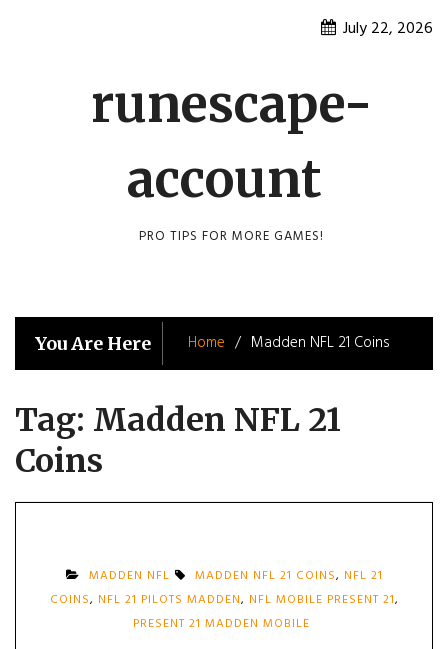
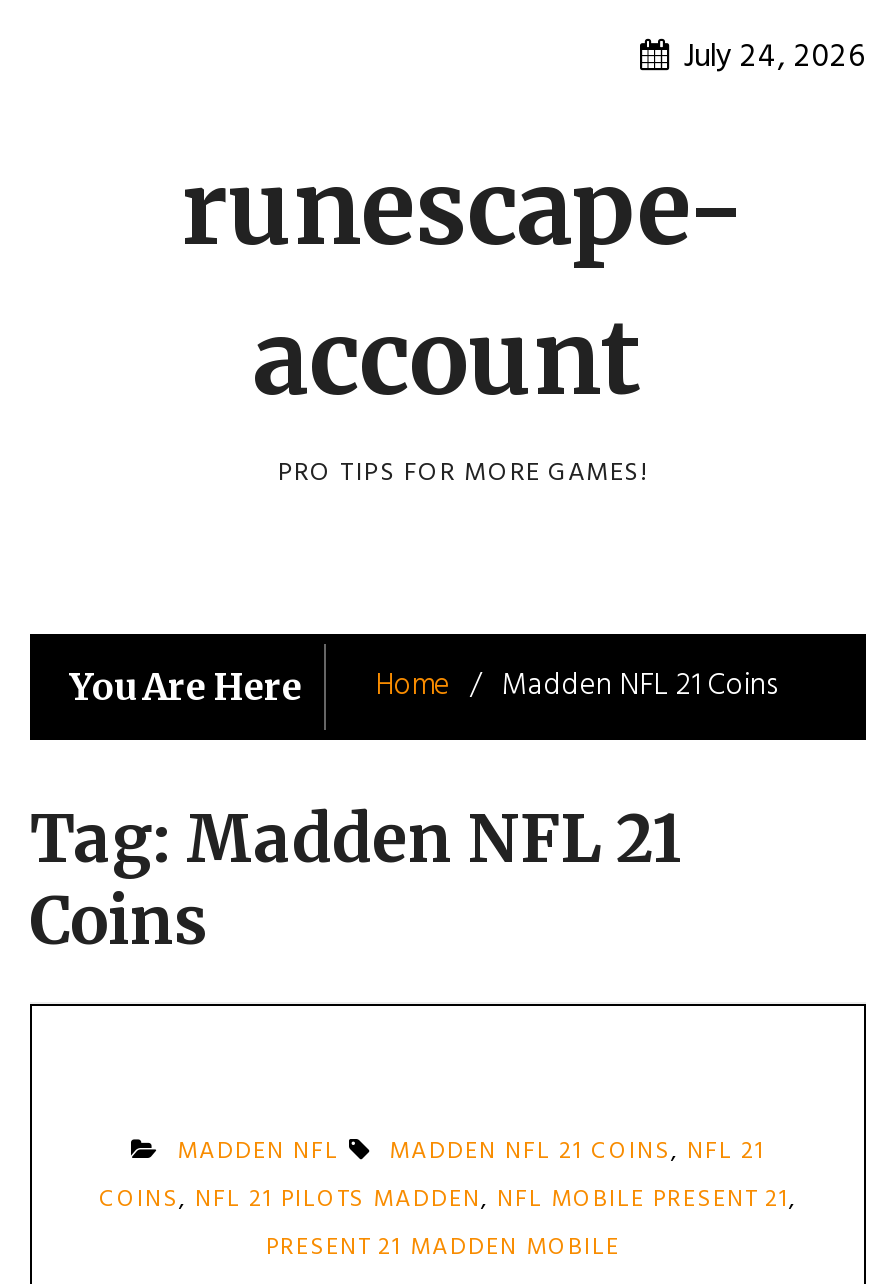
[343,16,433,42] July 22, 2026 -> [684,32,866,84] July 24, 2026

